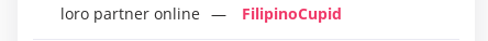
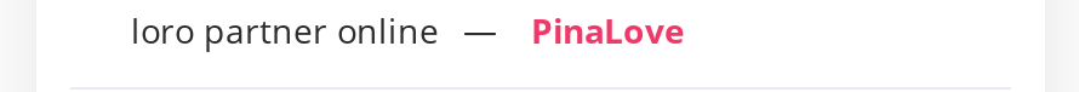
[242,3,342,24] FilipinoCupid -> [531,7,684,53] PinaLove

